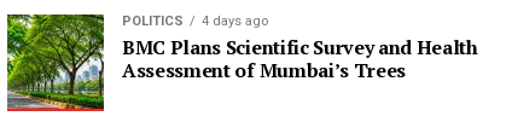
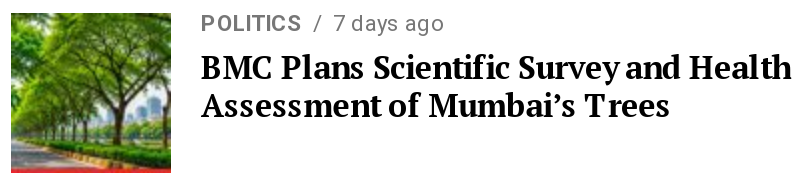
[122,13,268,29] POLITICS 4 days ago -> [201,11,443,37] POLITICS 7 days ago

